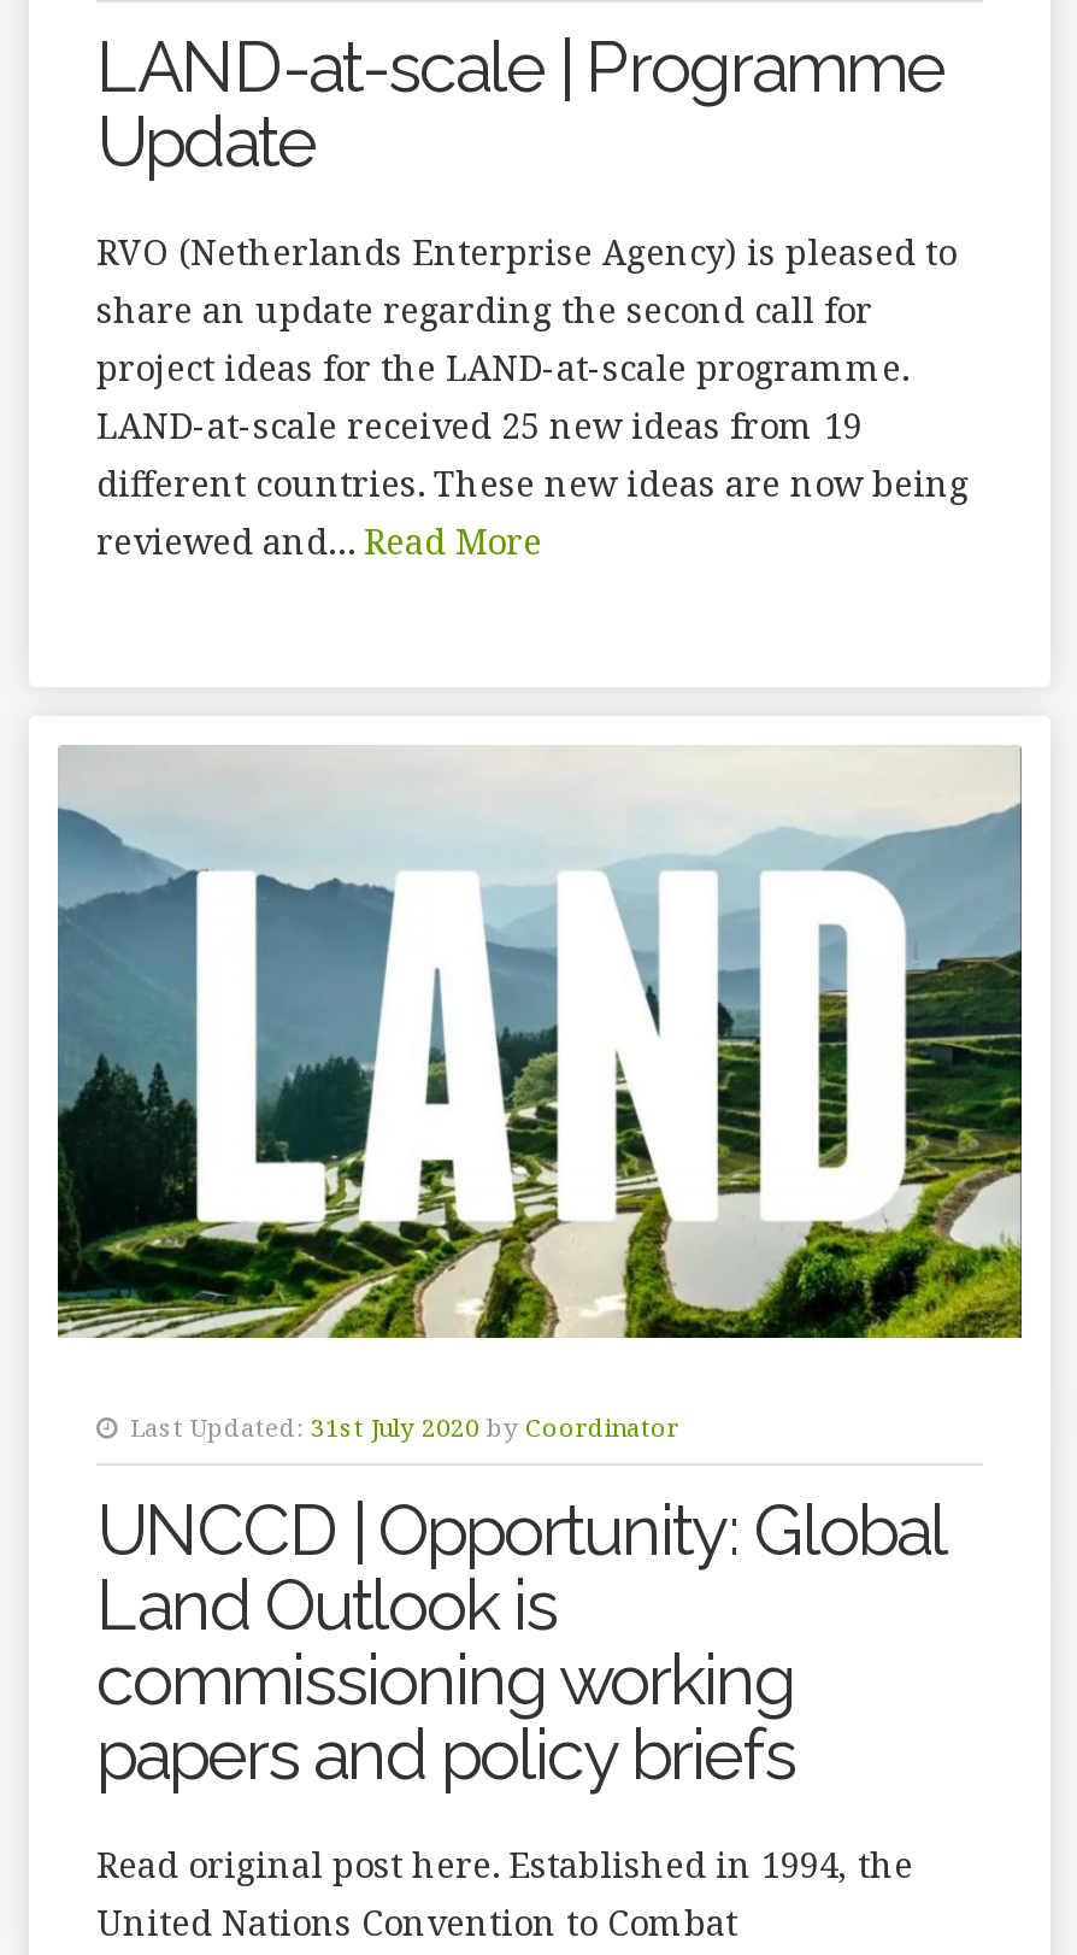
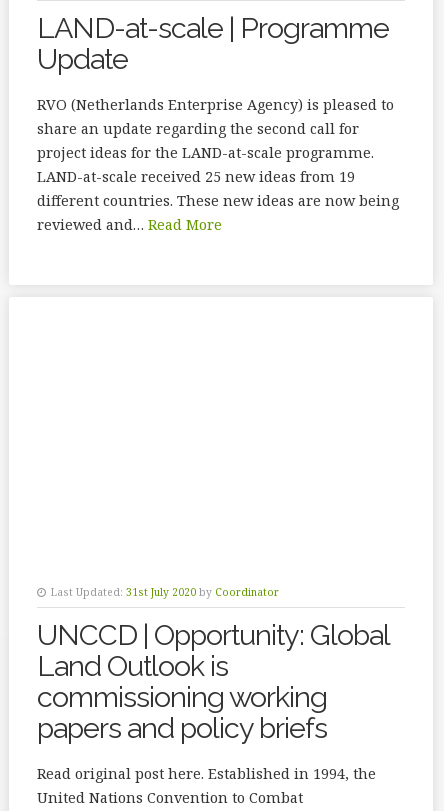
[55,745,1024,1340] [image] -> none

